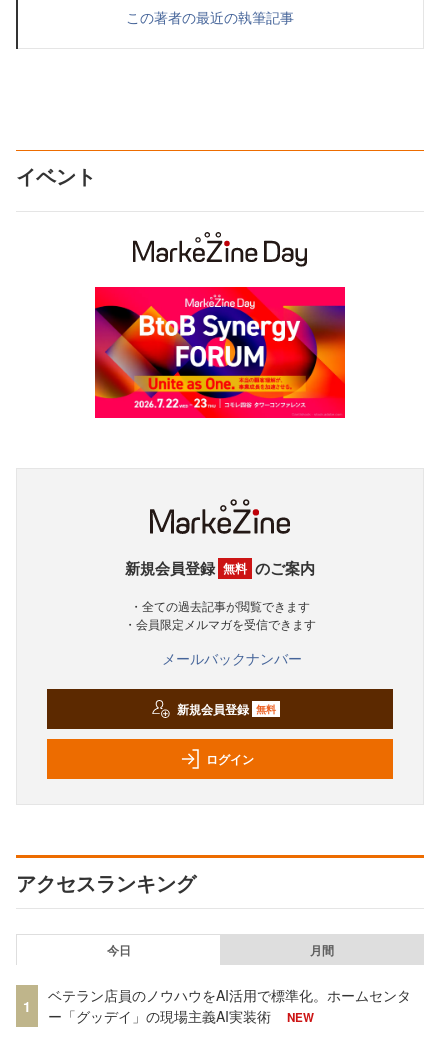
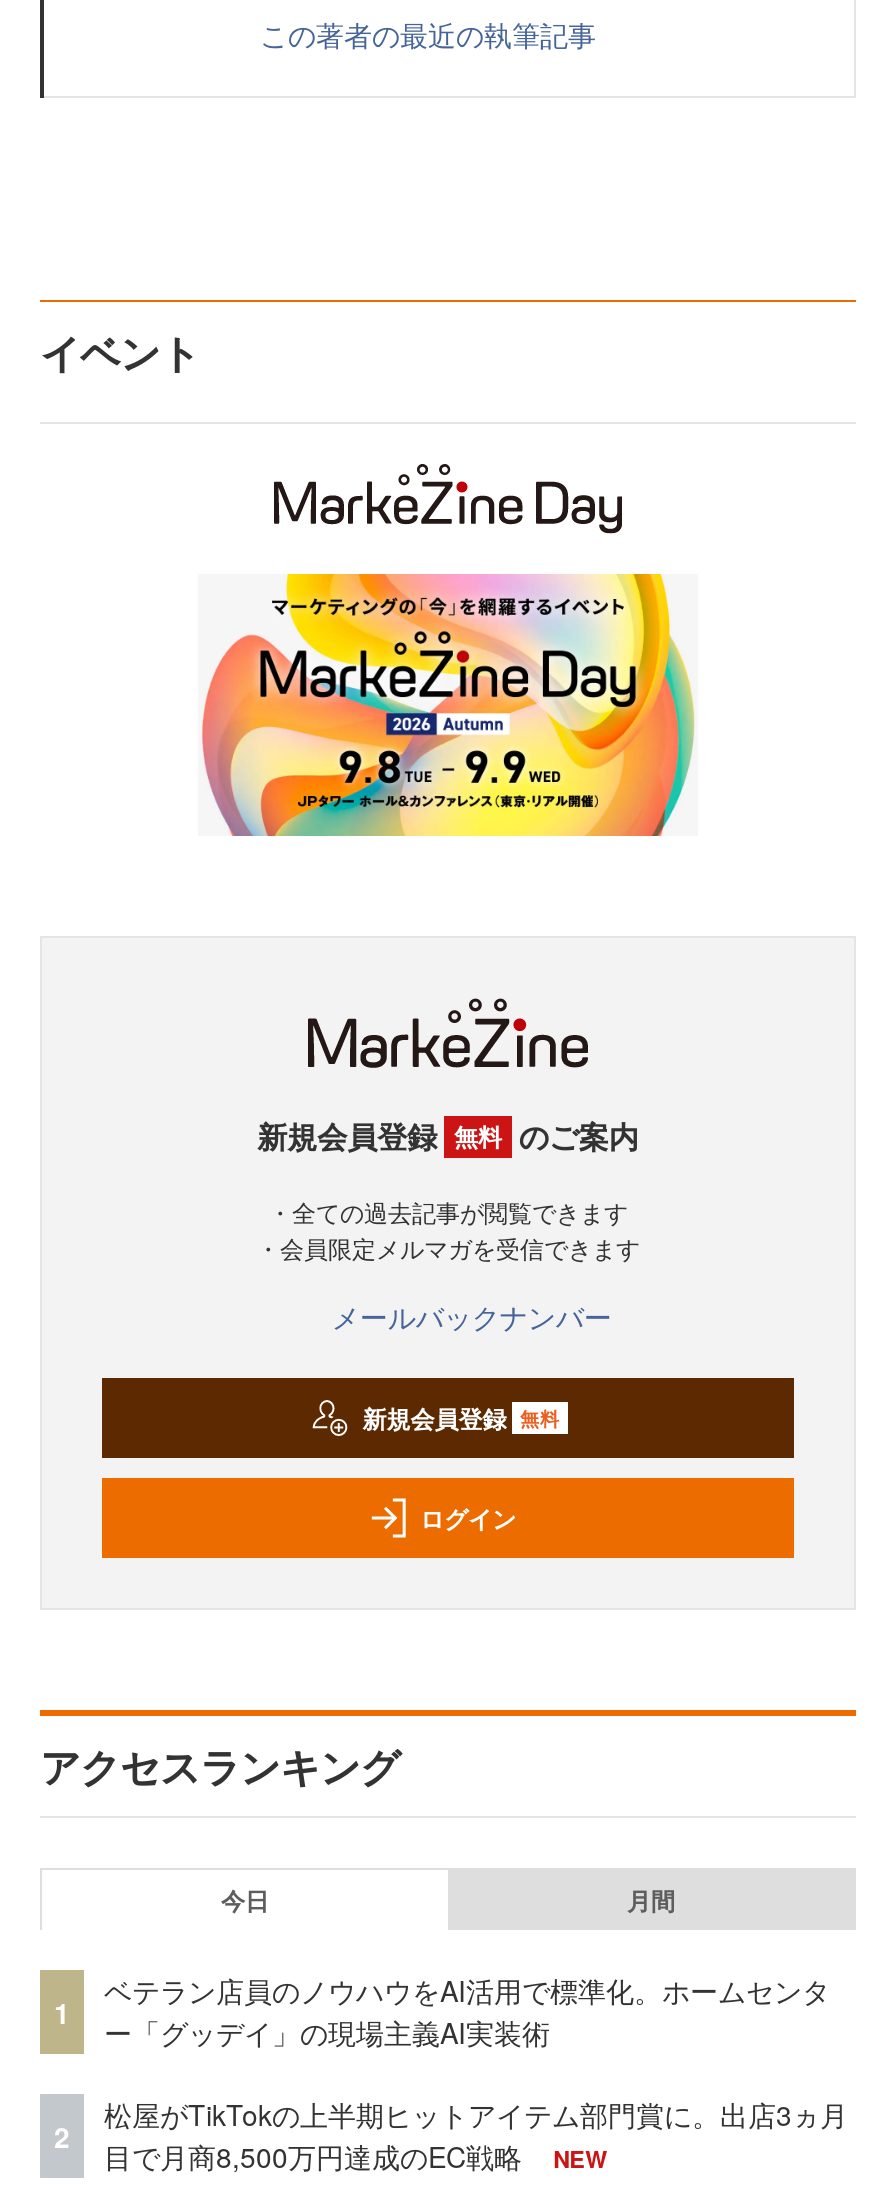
[94,286,346,419] [image] -> [198,572,698,838] [image]
none -> [54,2115,70,2155] 2
none -> [104,2094,848,2176] 松屋がTikTokの上半期ヒットアイテム部門賞に。出店3ヵ月 | 目で月商8,500万円達成のEC戦略

